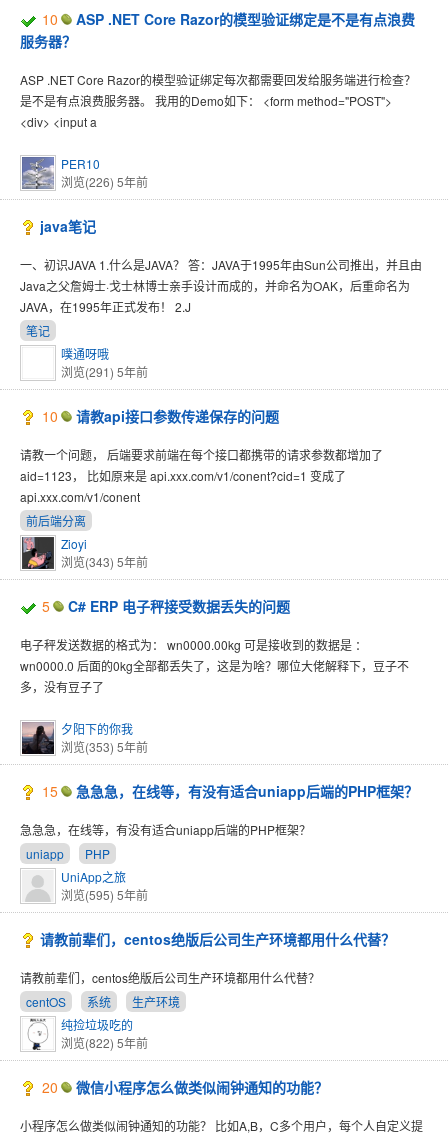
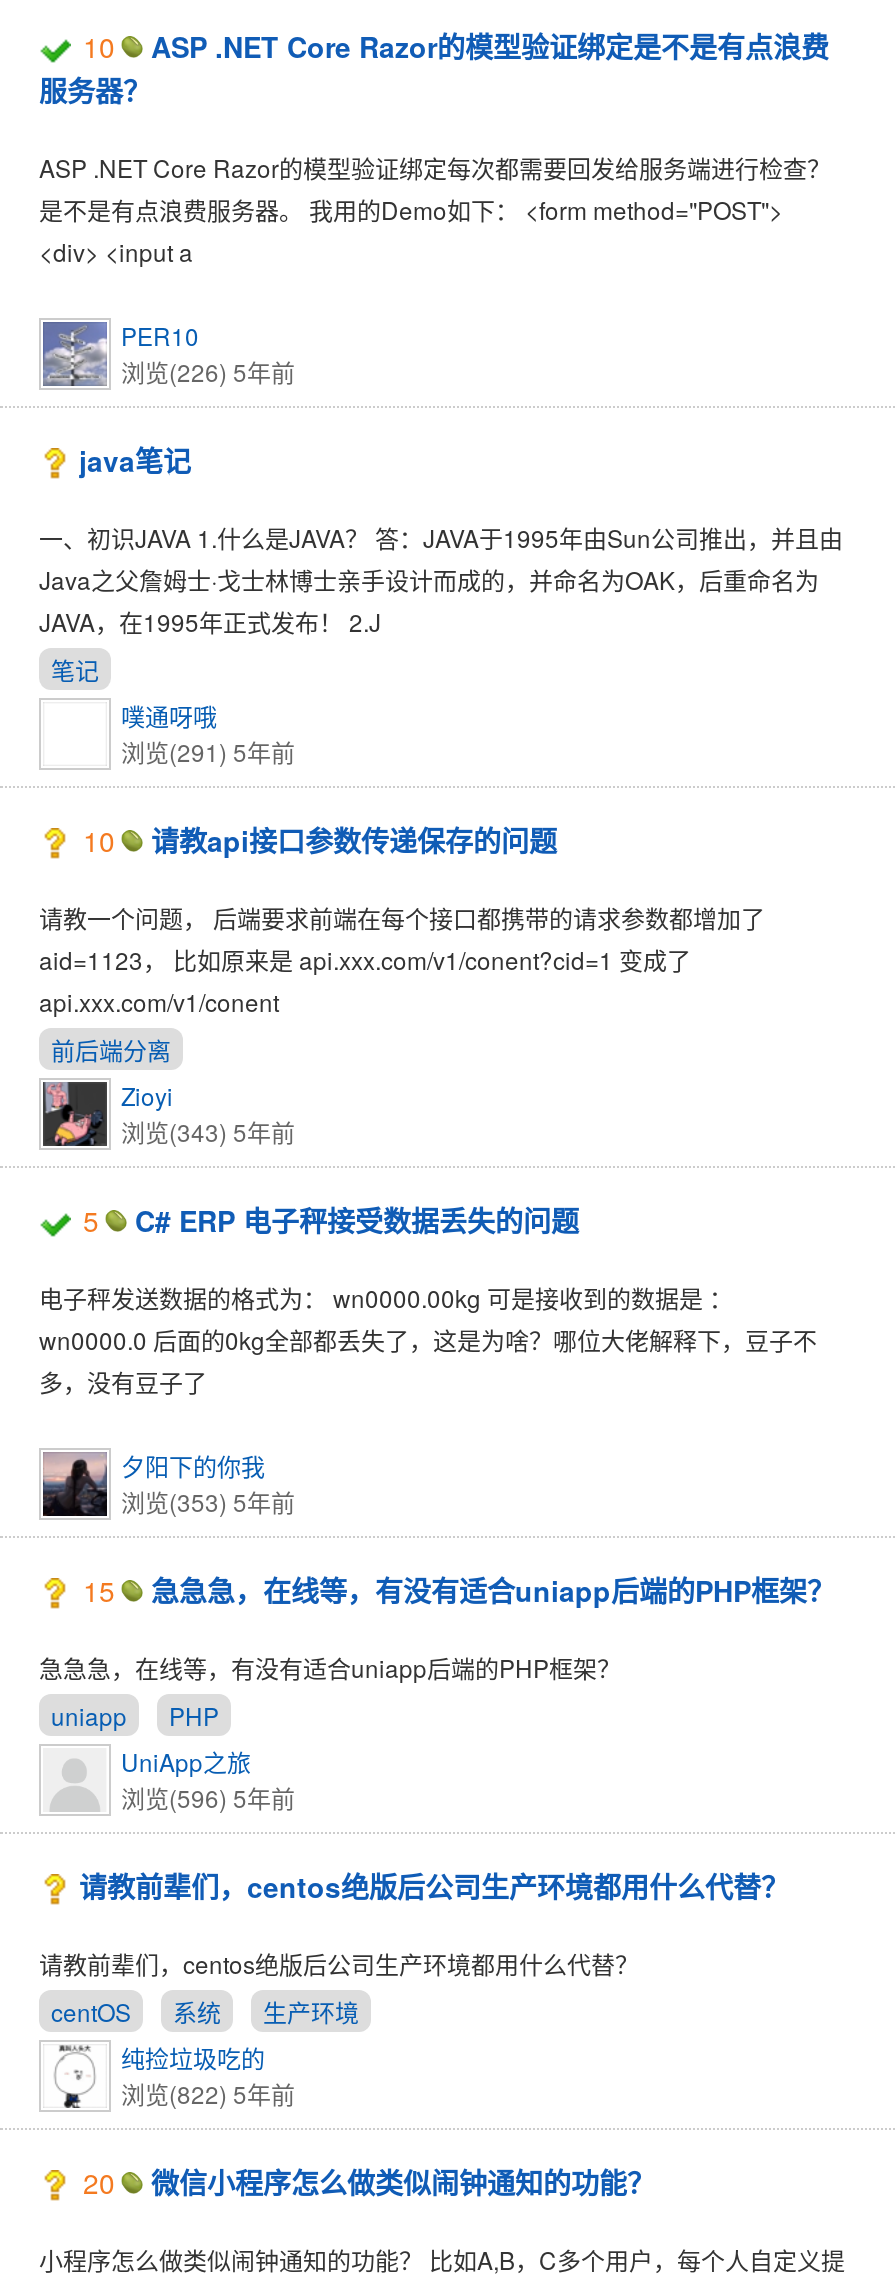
[61,886,148,903] 浏览(595) 5年前 -> [121,1780,295,1814] 浏览(596) 5年前

